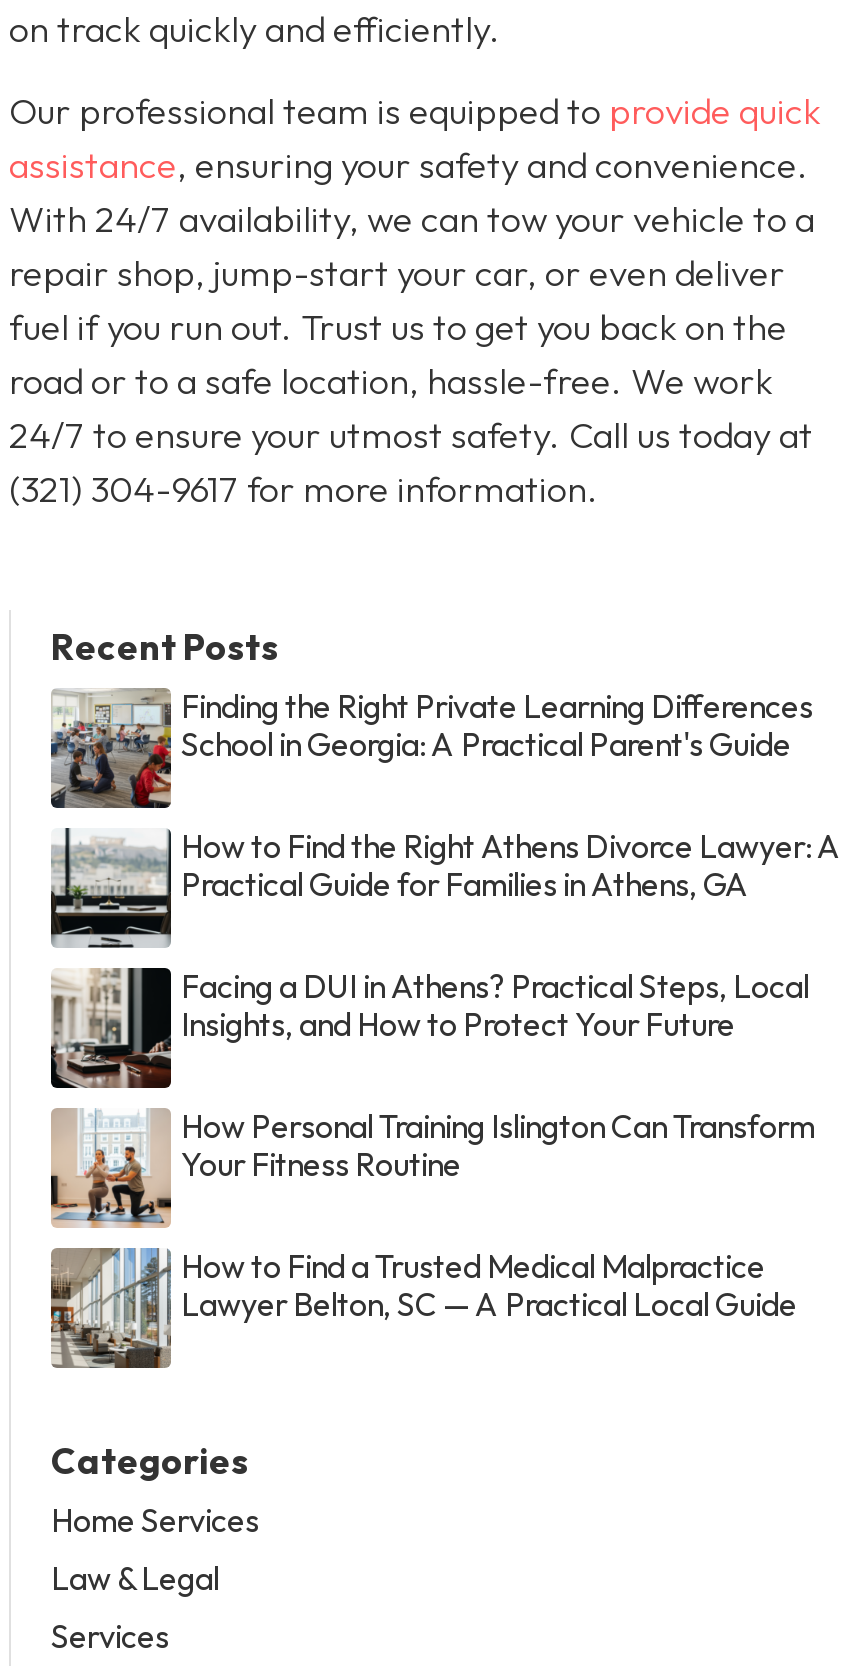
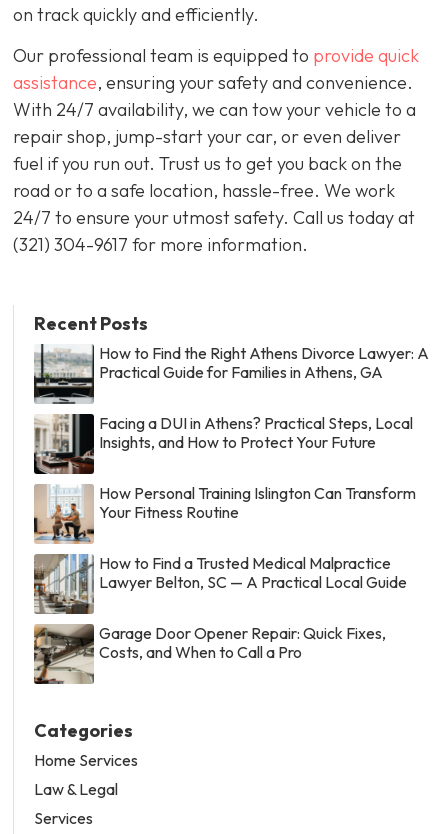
[51,685,813,810] [image] | Finding the Right Private Learning Differences | School in Georgia: A Practical Parent's Guide -> none
moved [49,825,841,1323] -> [33,343,429,592]: [image] | How to Find the Right Athens Divorce Lawyer: A | Practical Guide for Families in Athens, GA | ... | How to Find a Trusted Medical Malpractice | Lawyer Belton, SC — A Practical Local Guide
none -> [34,623,386,684] [image] | Garage Door Opener Repair: Quick Fixes, | Costs, and When to Call a Pro

